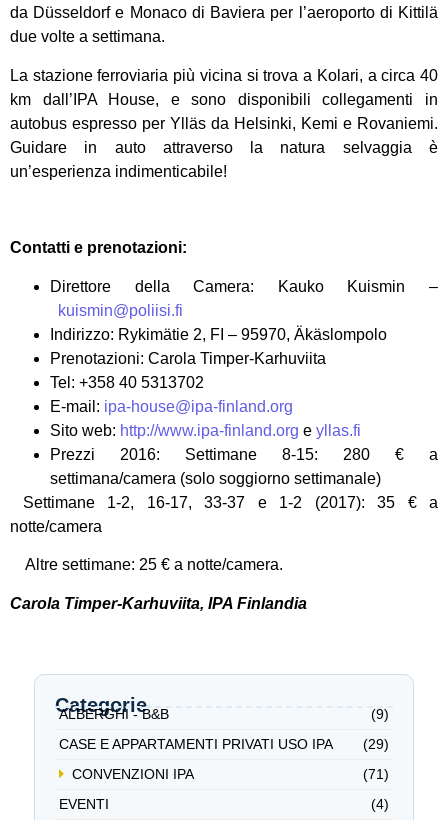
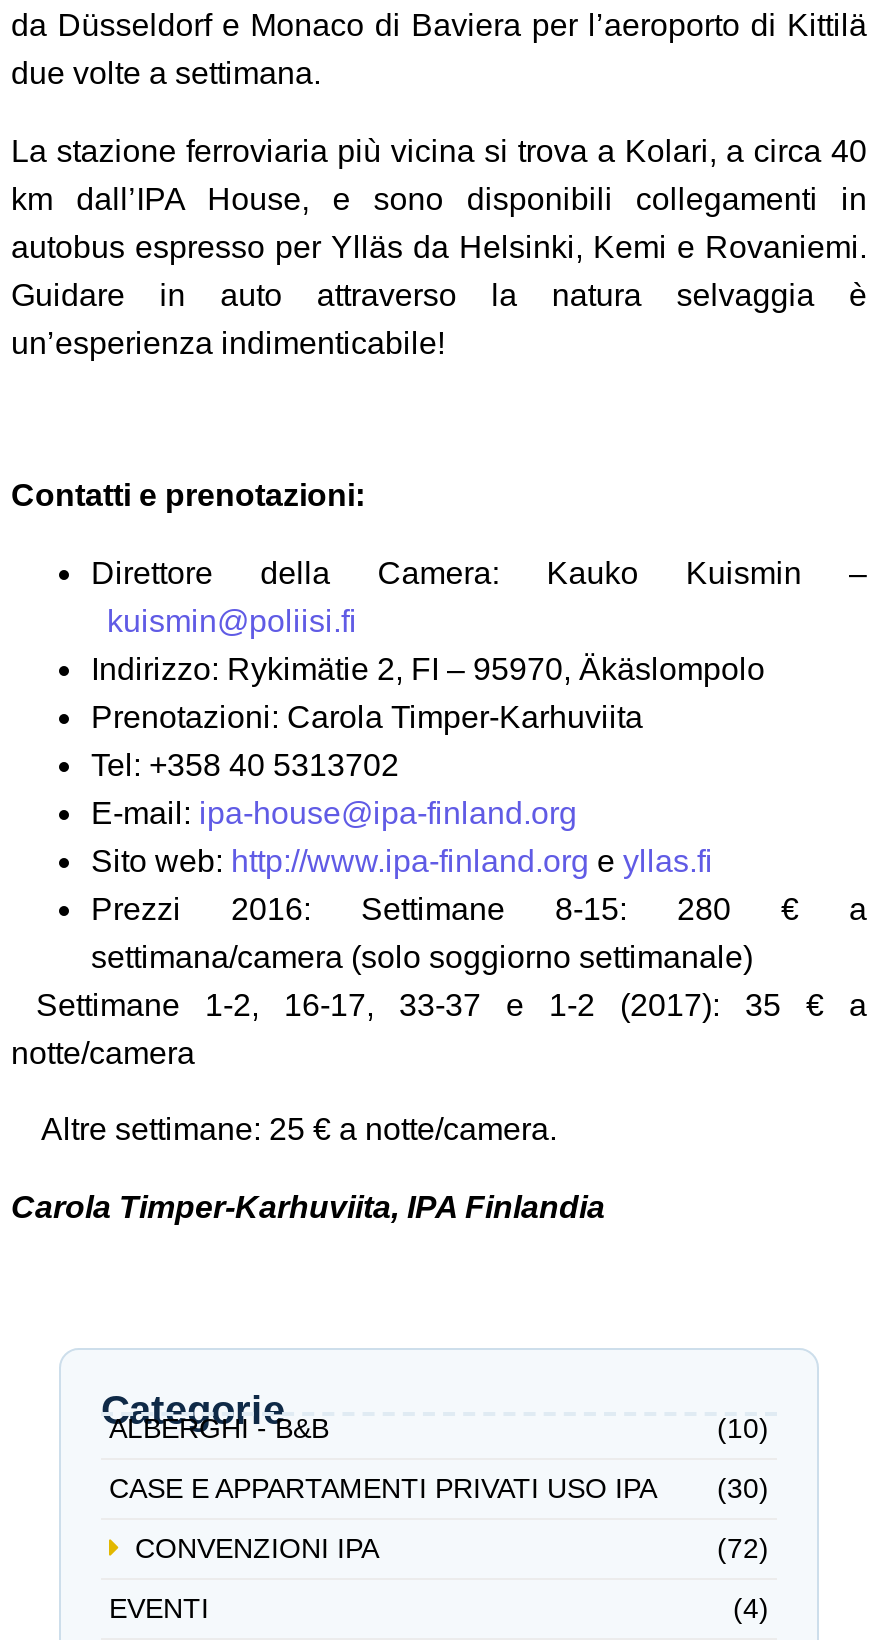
[367,706,389,722] (9) -> [709,1412,769,1444] (10)
[59,736,389,752] CASE E APPARTAMENTI PRIVATI USO IPA (29) -> [109,1472,769,1504] CASE E APPARTAMENTI PRIVATI USO IPA (30)
[359,766,389,782] (71) -> [709,1532,769,1564] (72)

